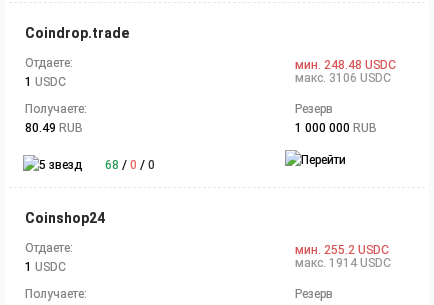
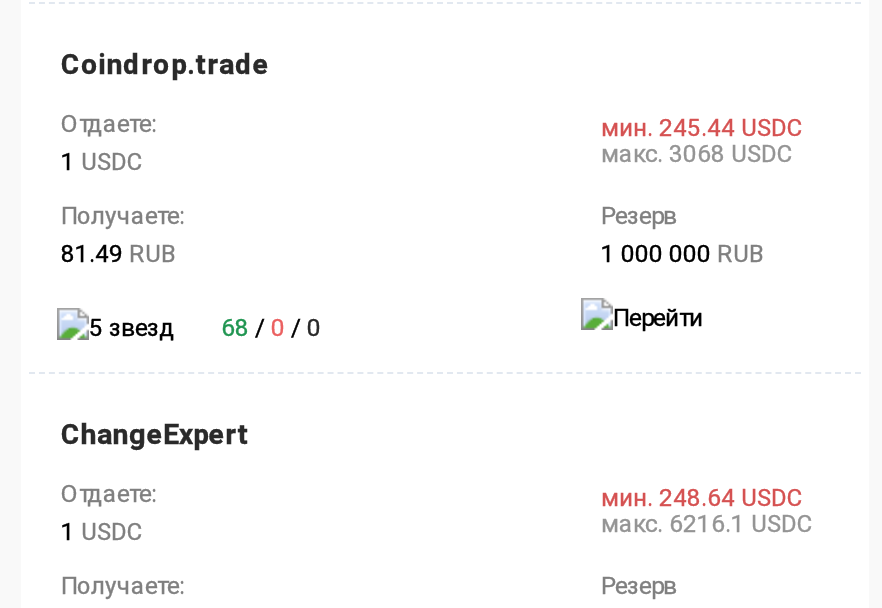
[295,58,396,72] мин. 248.48 USDC -> [601,114,803,142] мин. 245.44 USDC
[295,71,391,85] макс. 3106 USDC -> [601,140,793,168] макс. 3068 USDC
[25,121,83,135] 80.49 RUB -> [61,240,177,268] 81.49 RUB
[25,210,105,226] Coinshop24 -> [61,418,249,450] ChangeExpert
[295,243,389,257] мин. 255.2 USDC -> [601,484,803,512] мин. 248.64 USDC
[295,256,391,270] макс. 1914 USDC -> [601,510,813,538] макс. 6216.1 USDC

